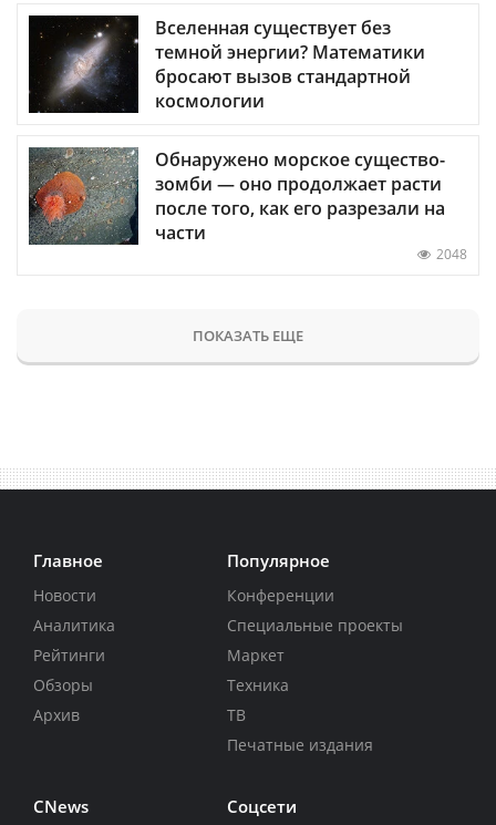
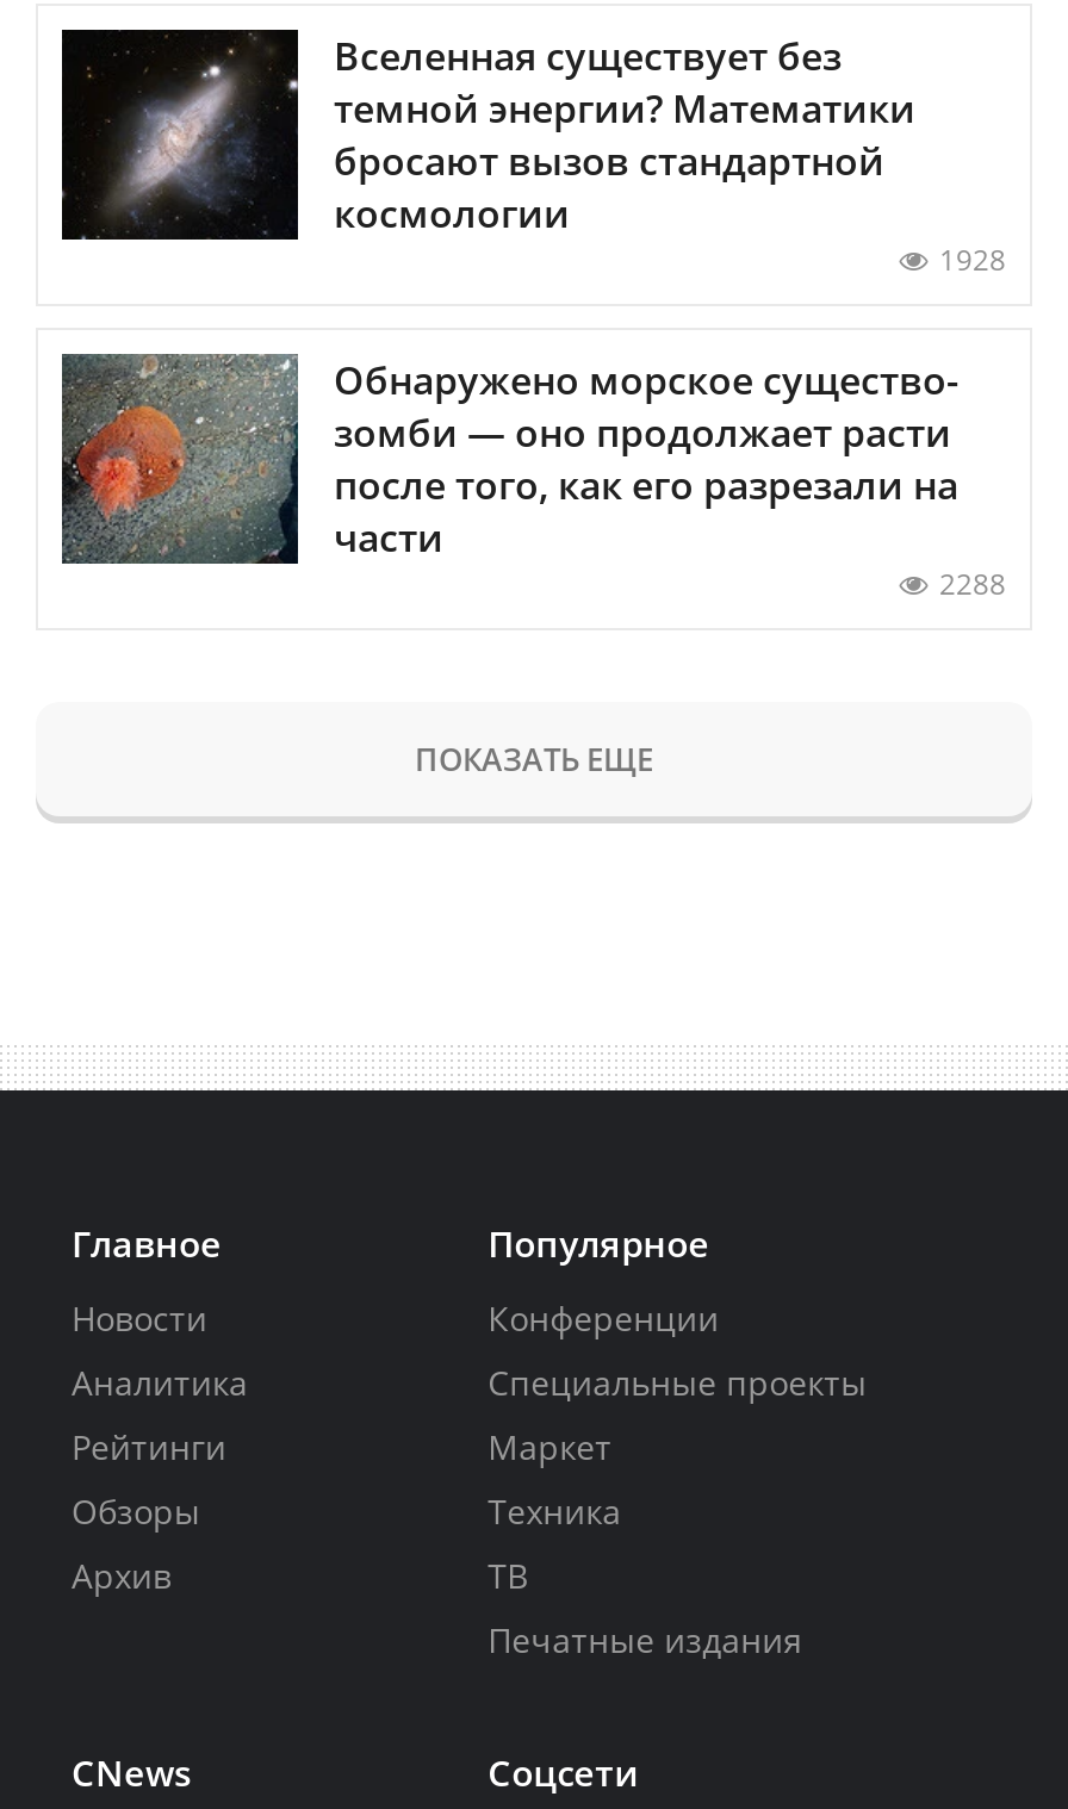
none -> [939,239,1006,280] 1928
[436,245,467,264] 2048 -> [939,564,1006,604] 2288

